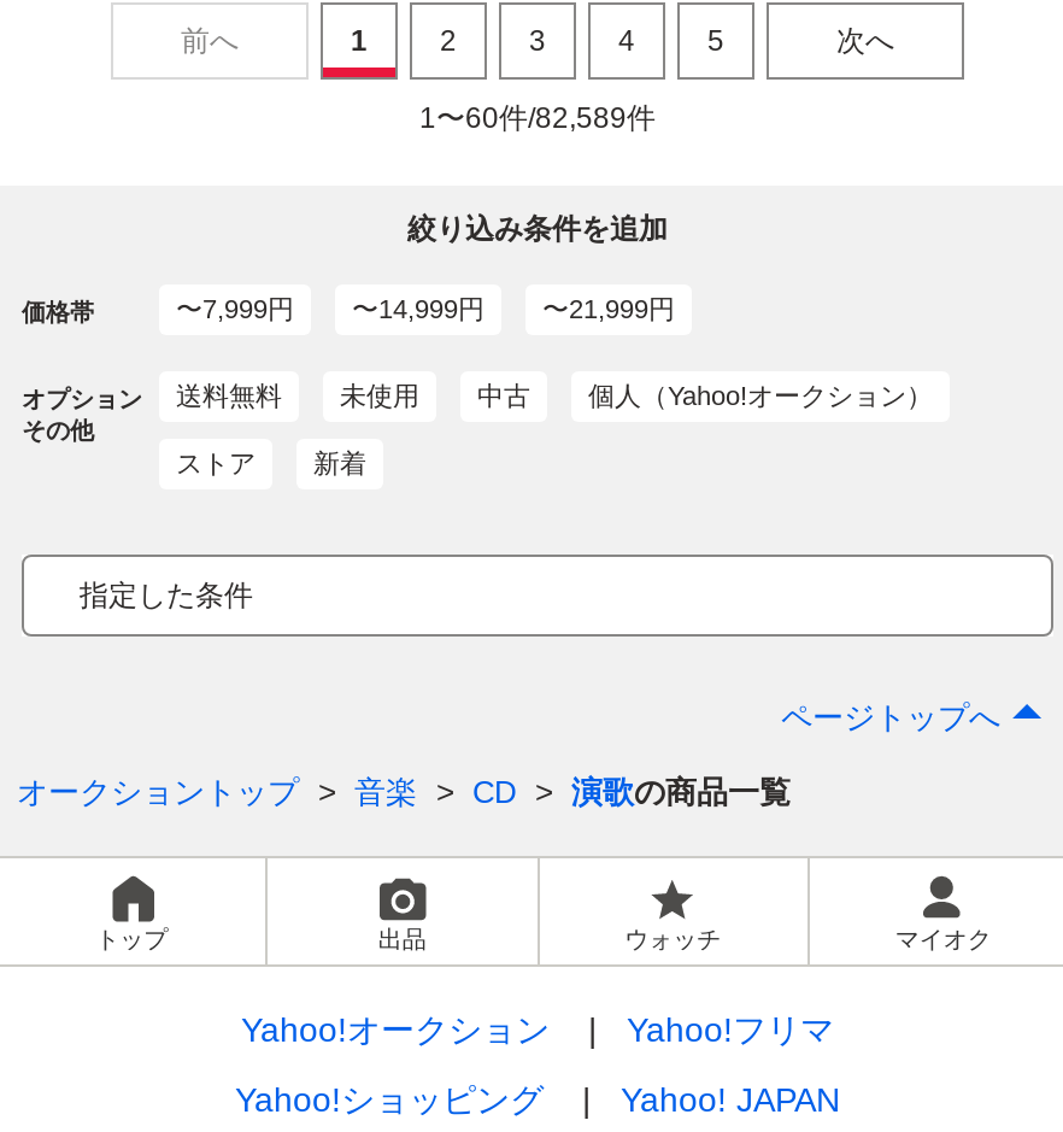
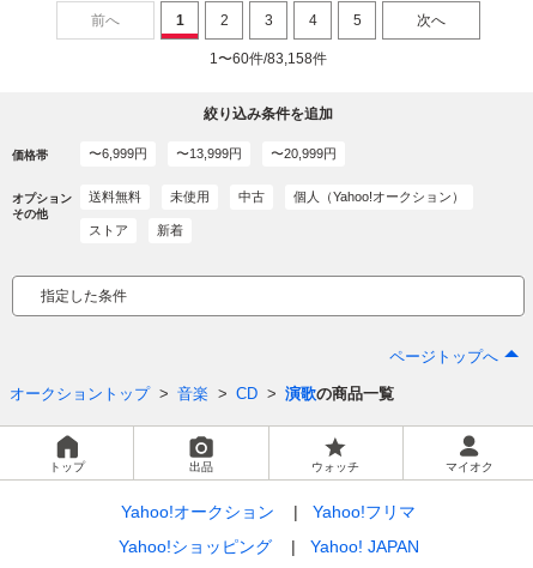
[419,101,656,135] 1〜60件/82,589件 -> [210,50,327,67] 1〜60件/83,158件
[176,294,294,323] 〜7,999円 -> [89,146,147,160] 〜6,999円
[352,294,484,323] 〜14,999円 -> [176,146,242,160] 〜13,999円
[542,294,675,323] 〜21,999円 -> [271,146,337,160] 〜20,999円

